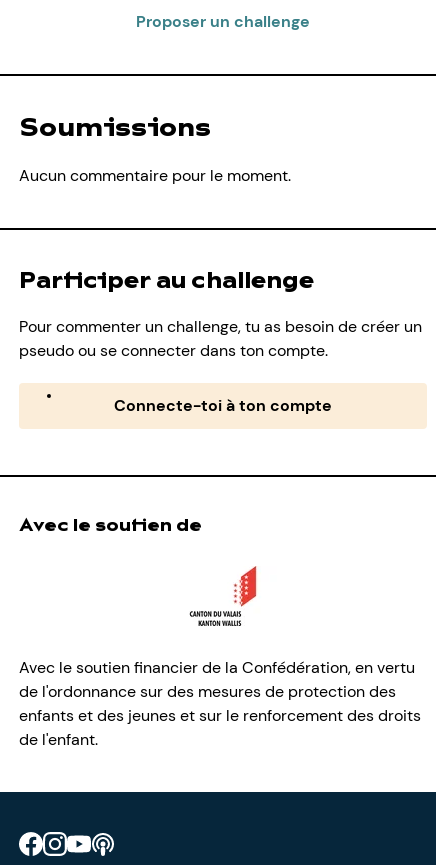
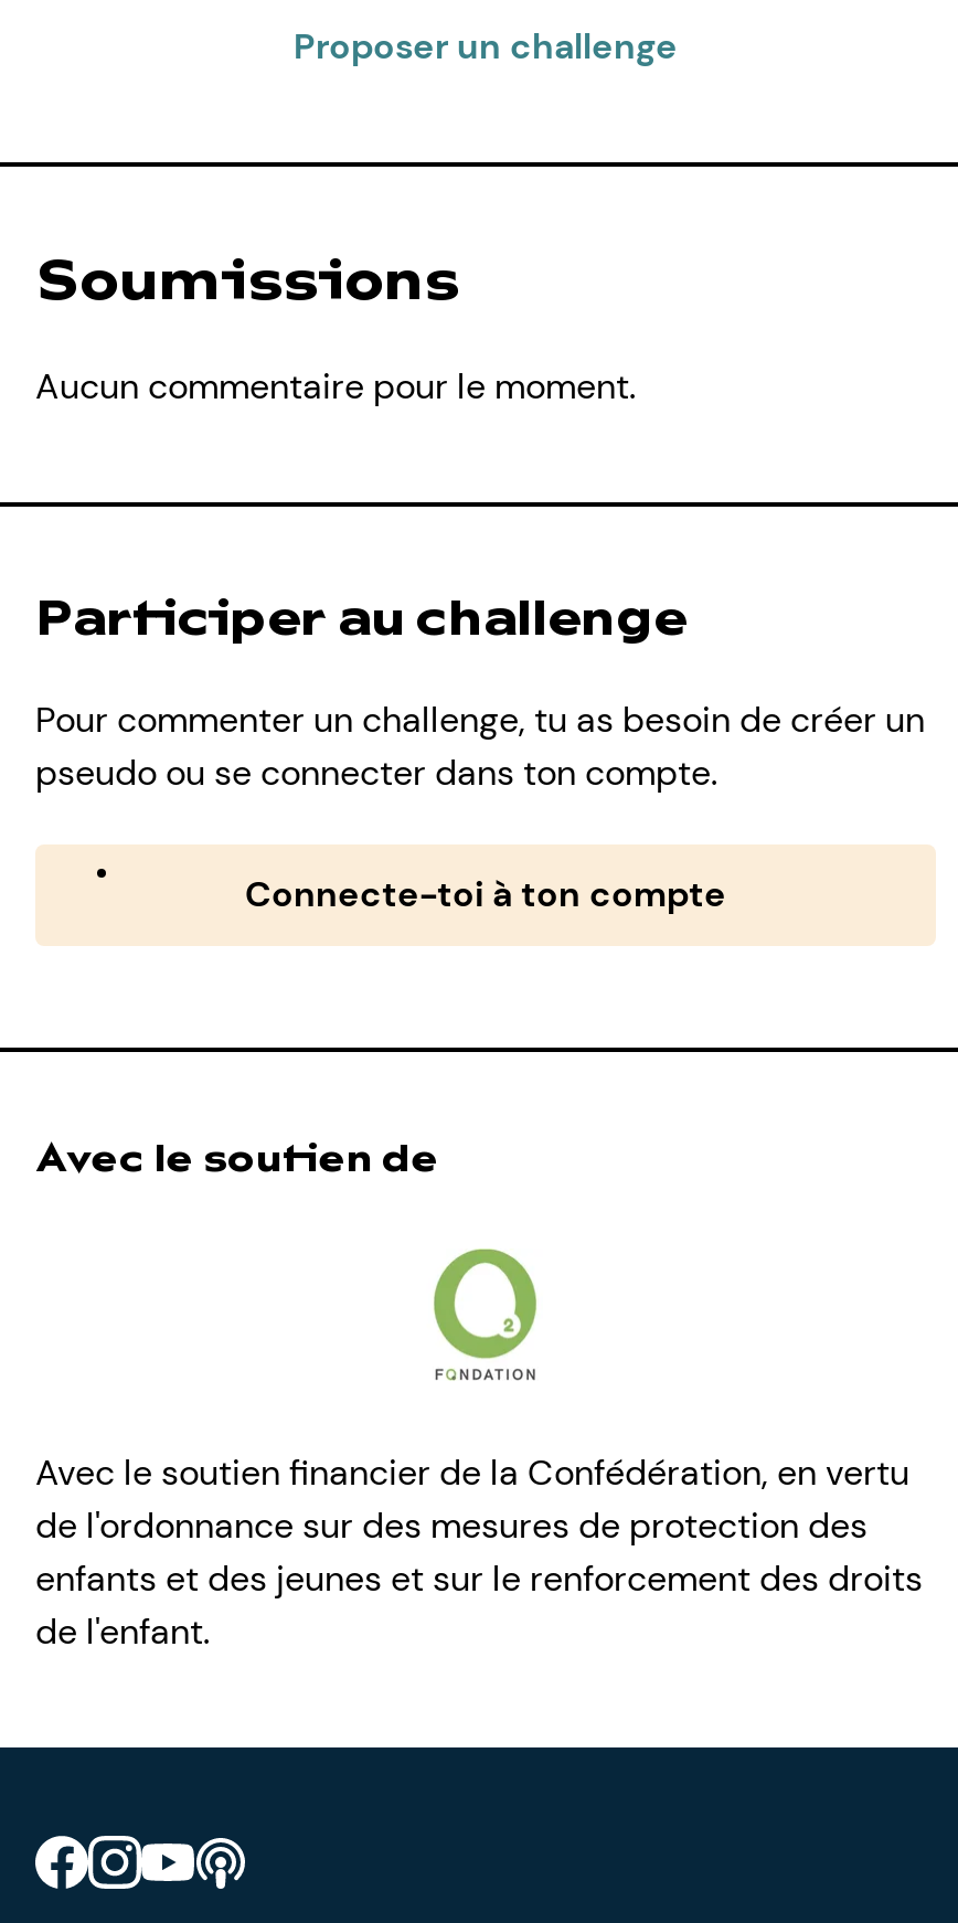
[189,566,258,626] [image] -> [413,1246,561,1381] [image]

